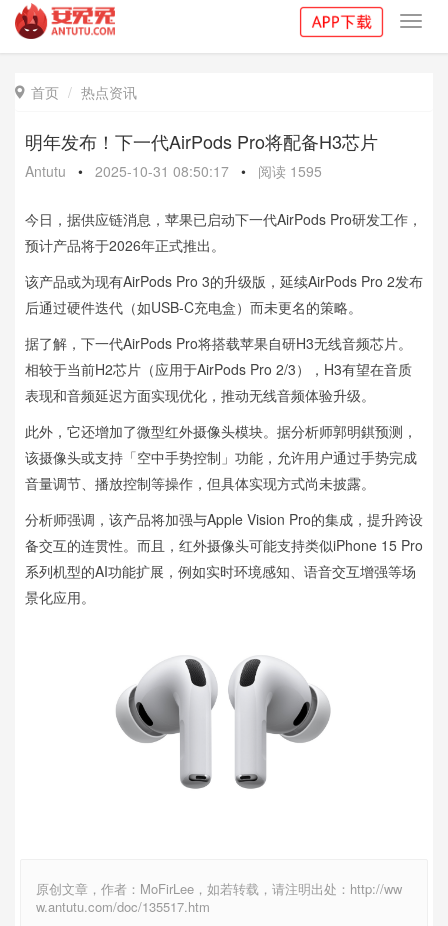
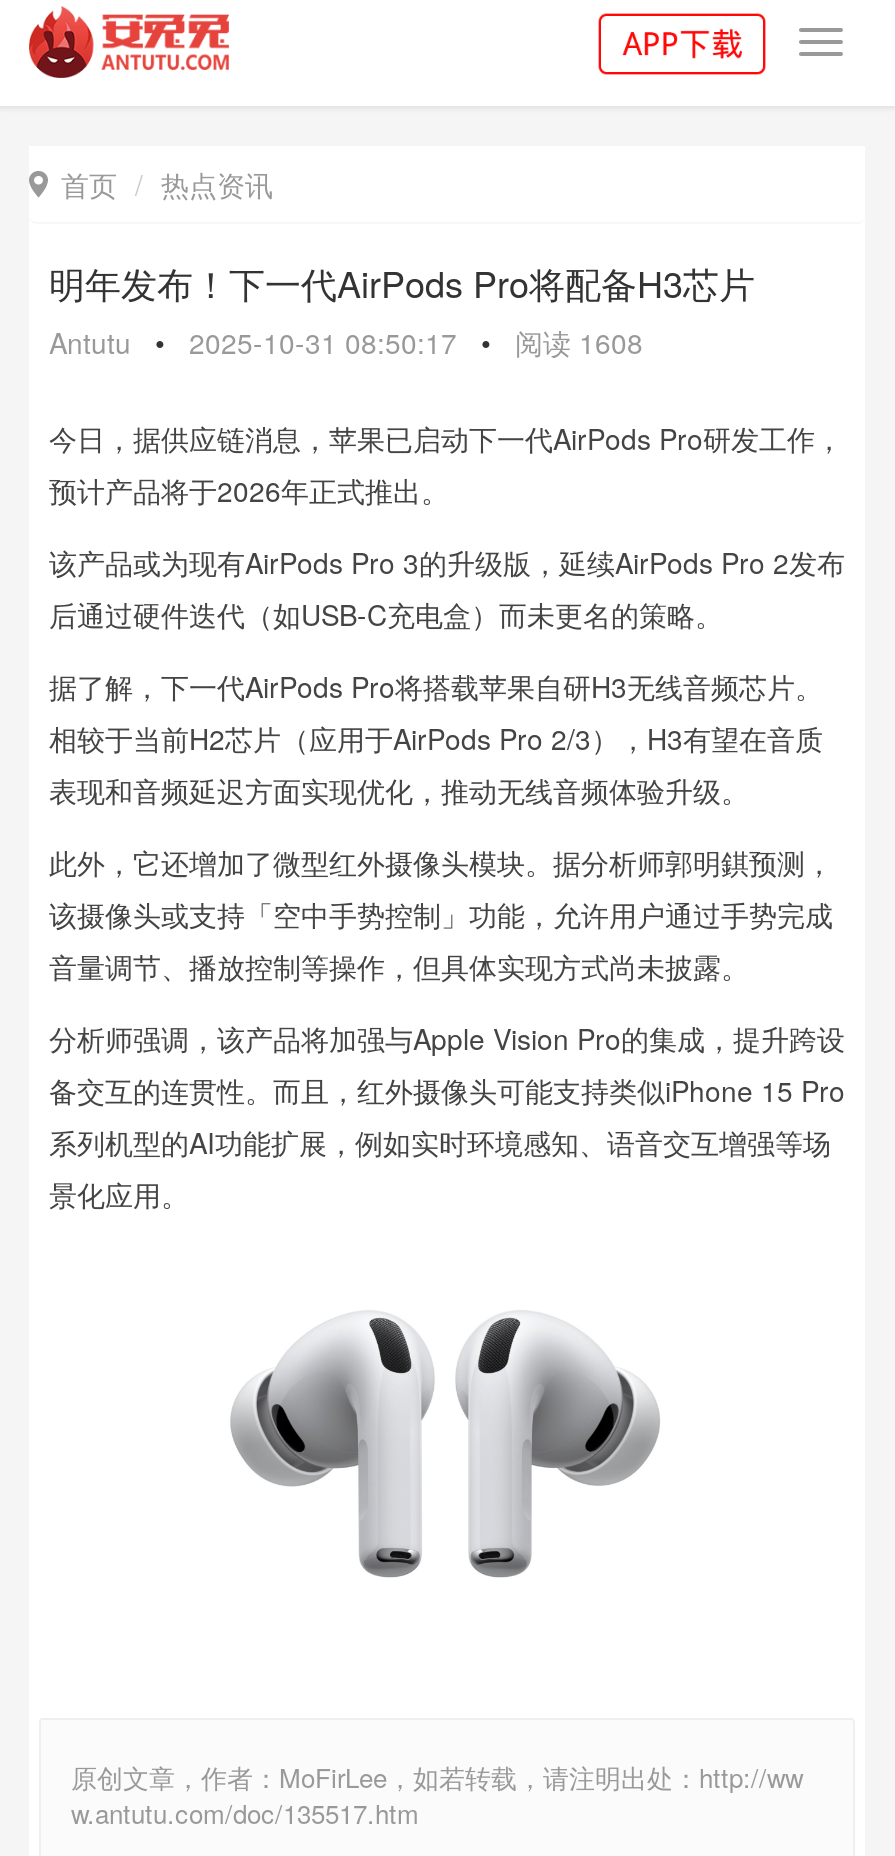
[25,161,322,181] Antutu • 2025-10-31 08:50:17 • 阅读1595 -> [49,322,643,362] Antutu • 2025-10-31 08:50:17 • 阅读1608

